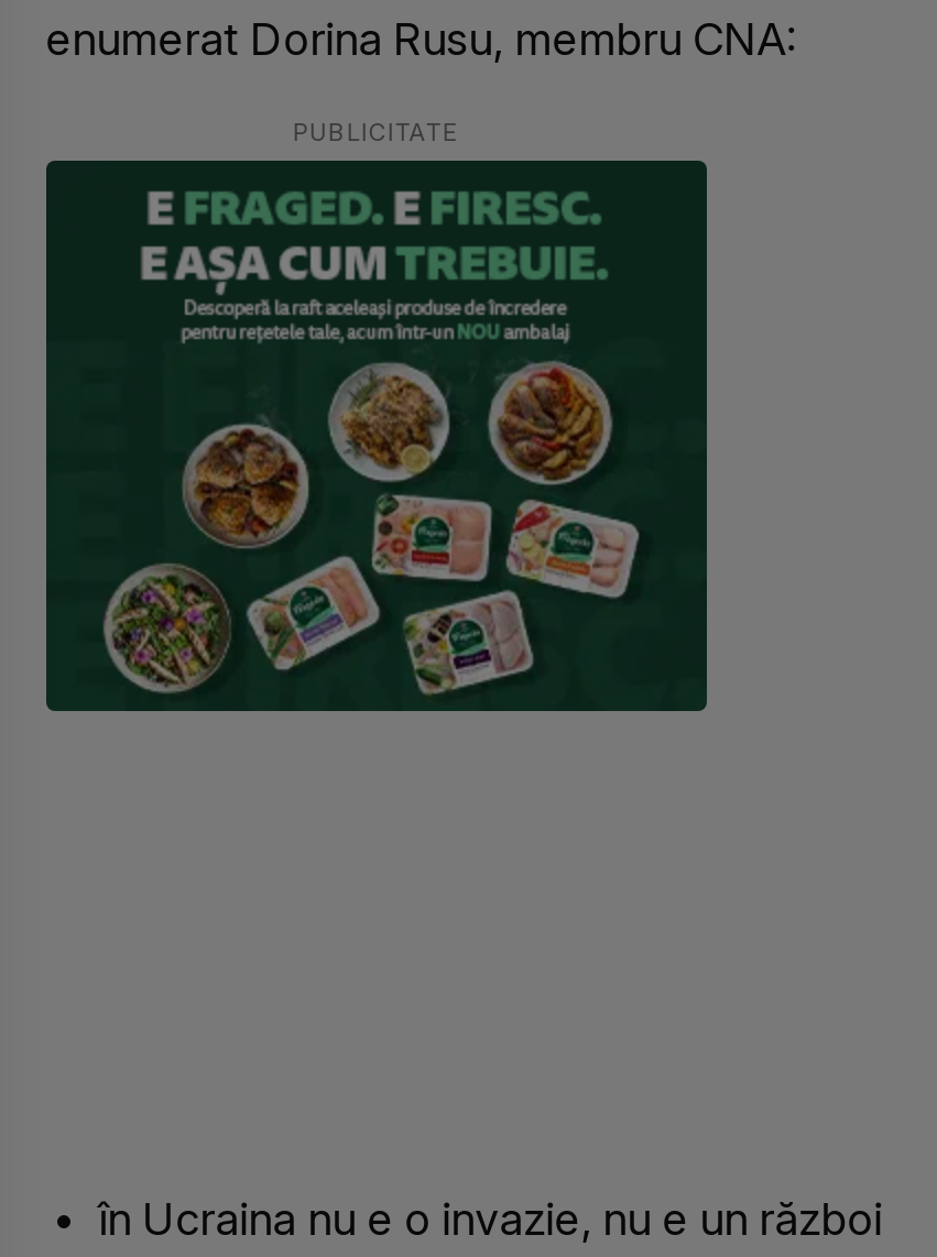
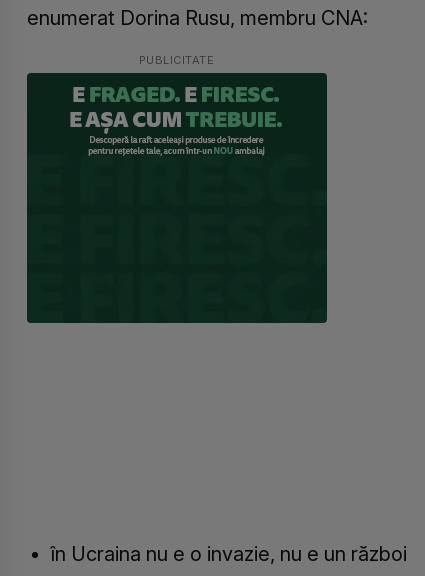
[101,359,641,698] [image] -> none

